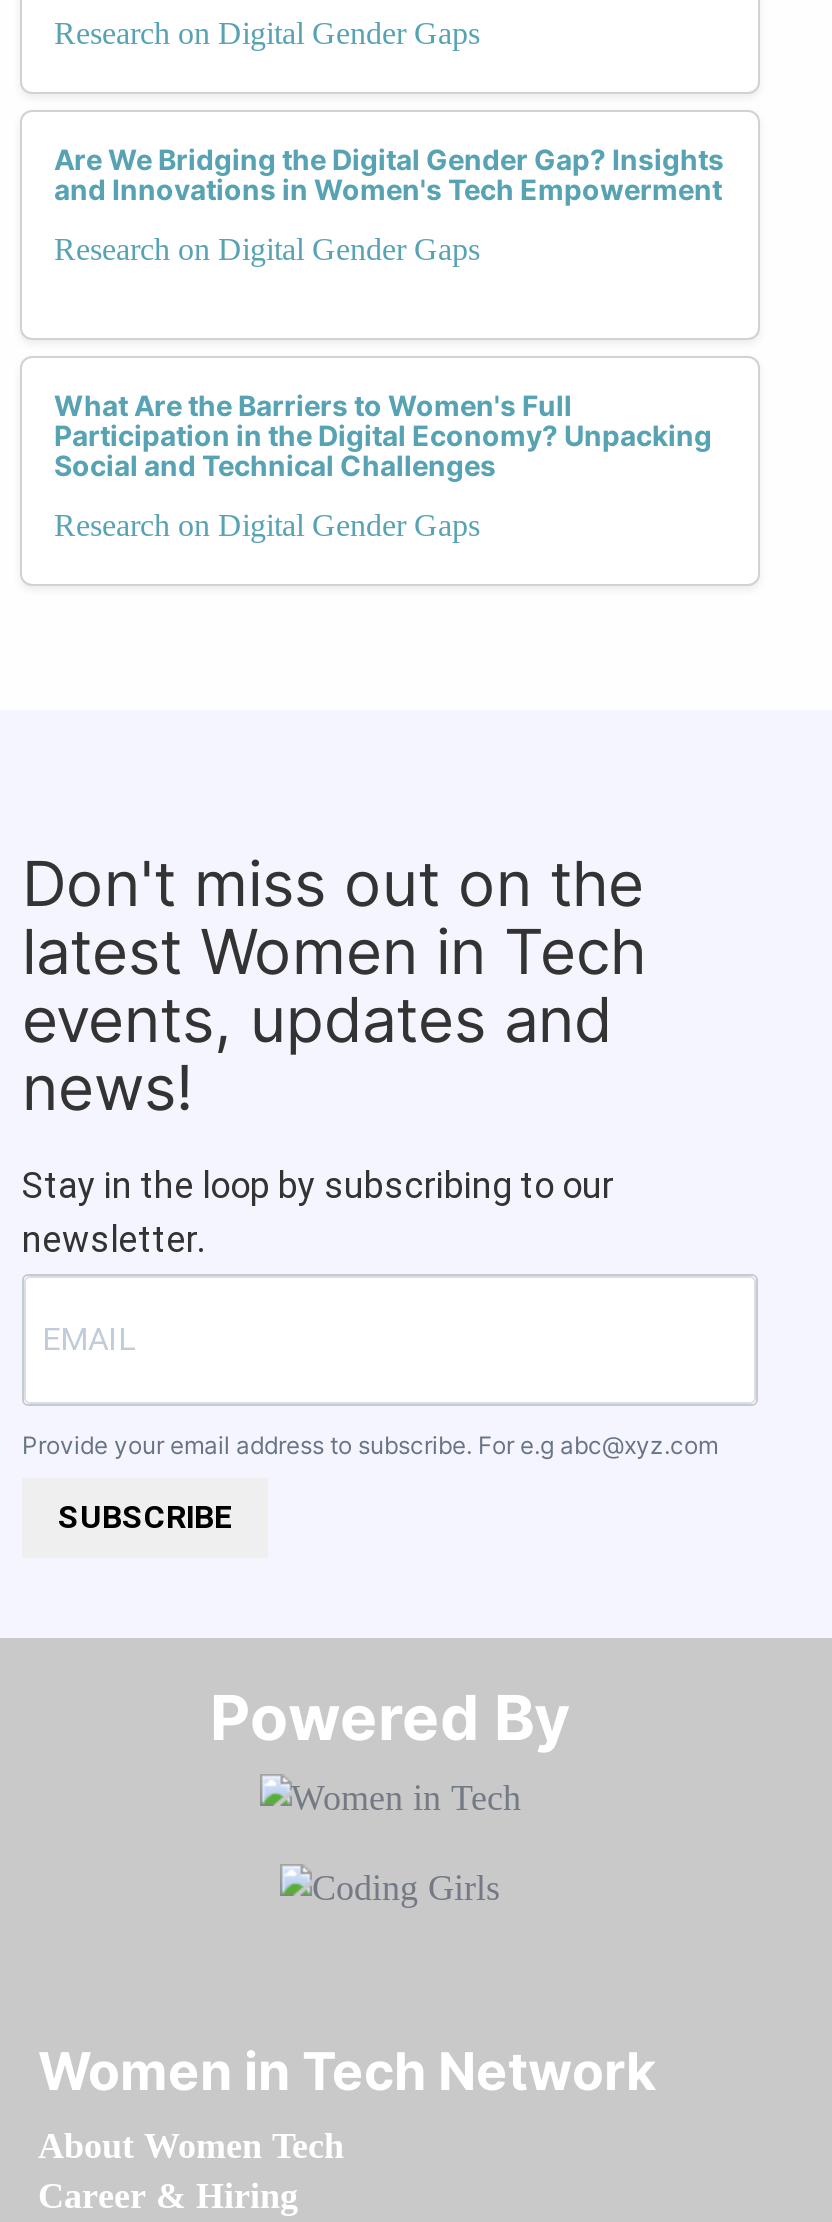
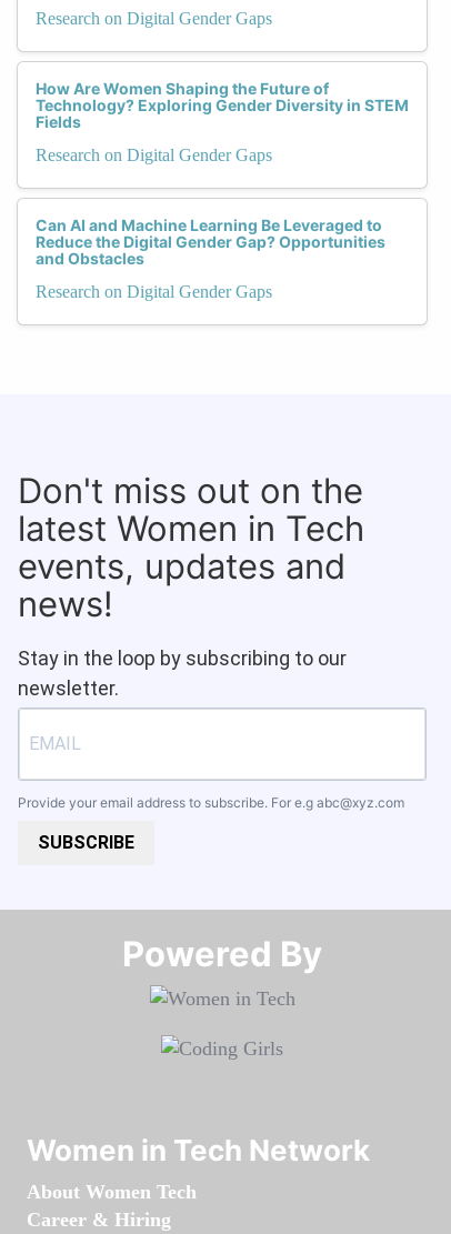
[54,142,724,206] Are We Bridging the Digital Gender Gap? Insights | and Innovations in Women's Tech Empowerment -> [36,79,409,131] How Are Women Shaping the Future of | Technology? Exploring Gender Diversity in STEM | Fields
[54,388,712,482] What Are the Barriers to Women's Full | Participation in the Digital Economy? Unpacking | Social and Technical Challenges -> [36,215,385,268] Can AI and Machine Learning Be Leveraged to | Reduce the Digital Gender Gap? Opportunities | and Obstacles

